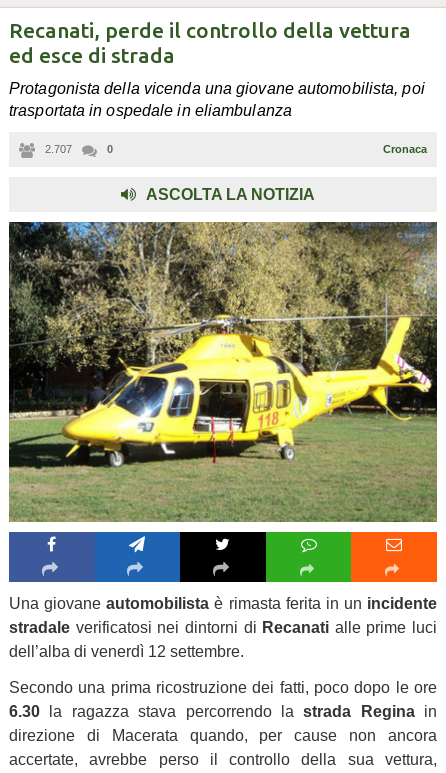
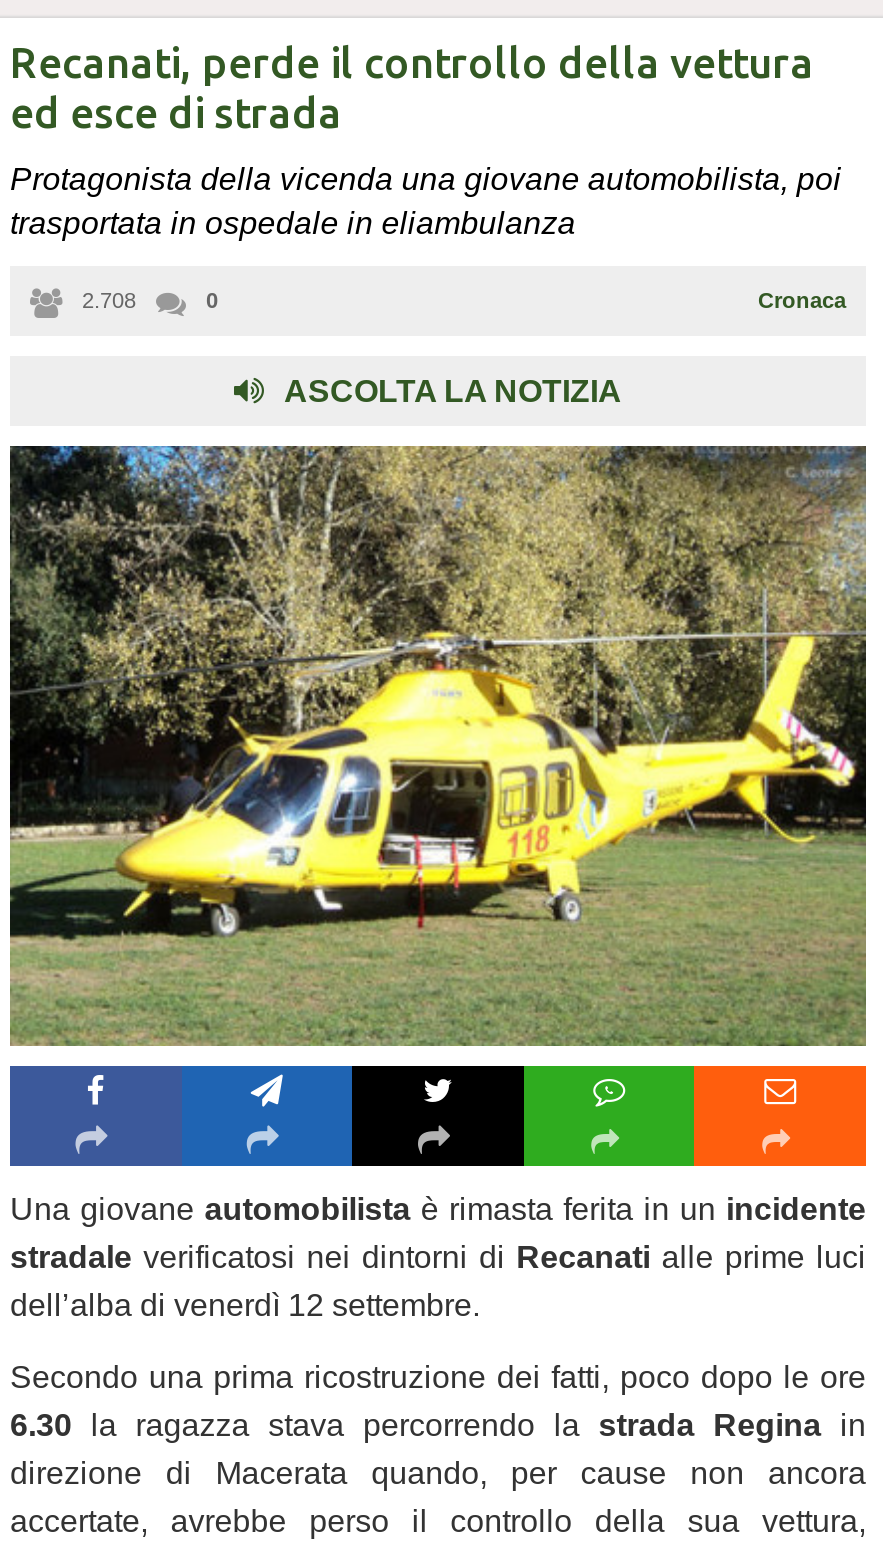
[45,143,72,155] 2.707 -> [82,288,136,312] 2.708

